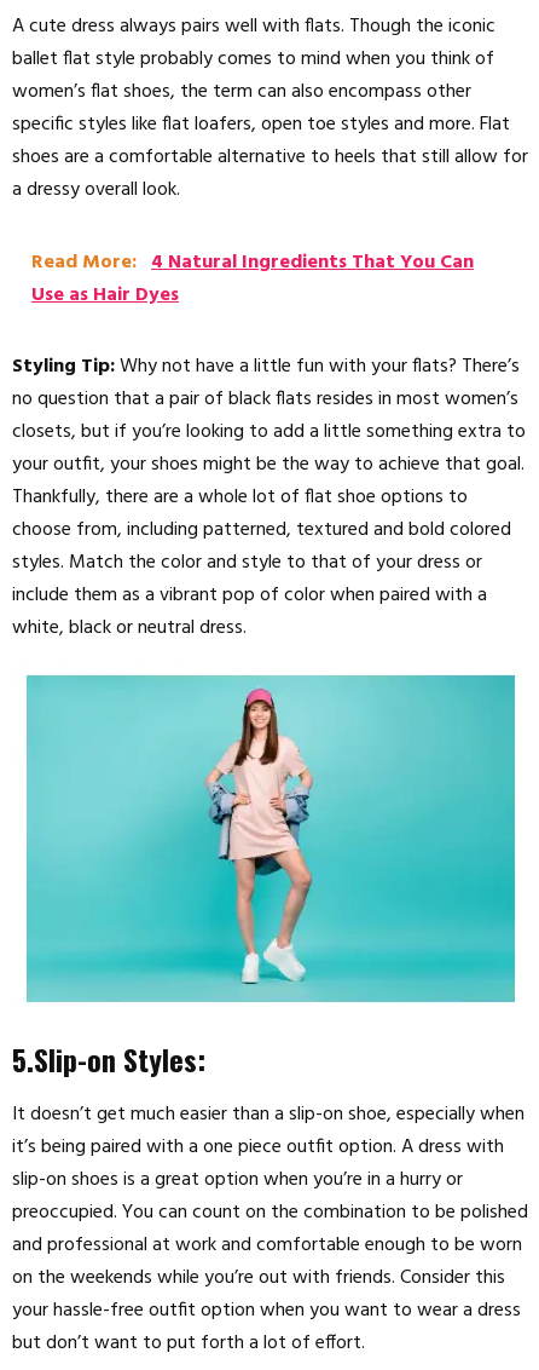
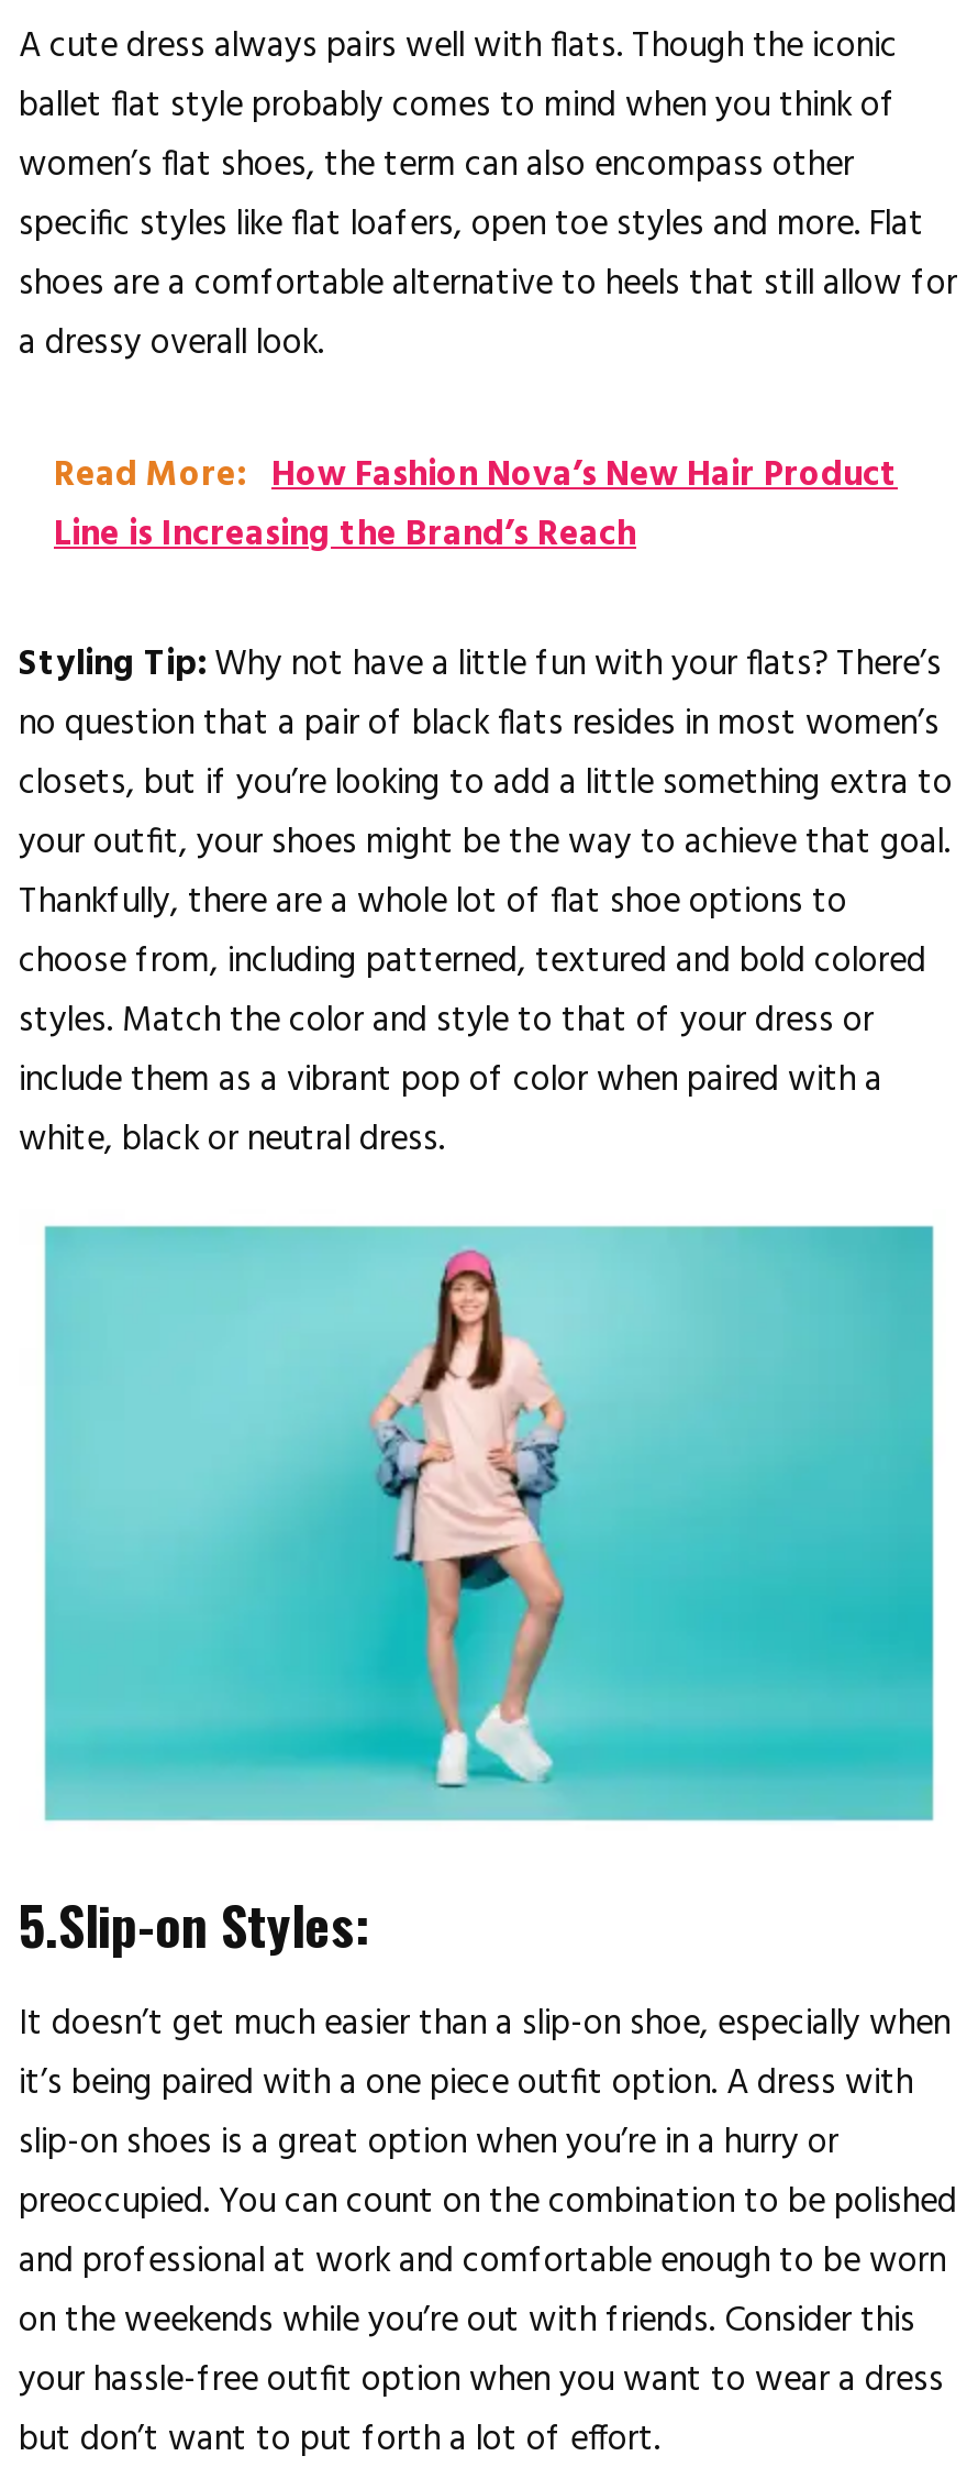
[31,247,474,311] Read More: 4 Natural Ingredients That You Can | Use as Hair Dyes -> [54,448,898,564] Read More: How Fashion Nova’s New Hair Product | Line is Increasing the Brand’s Reach

